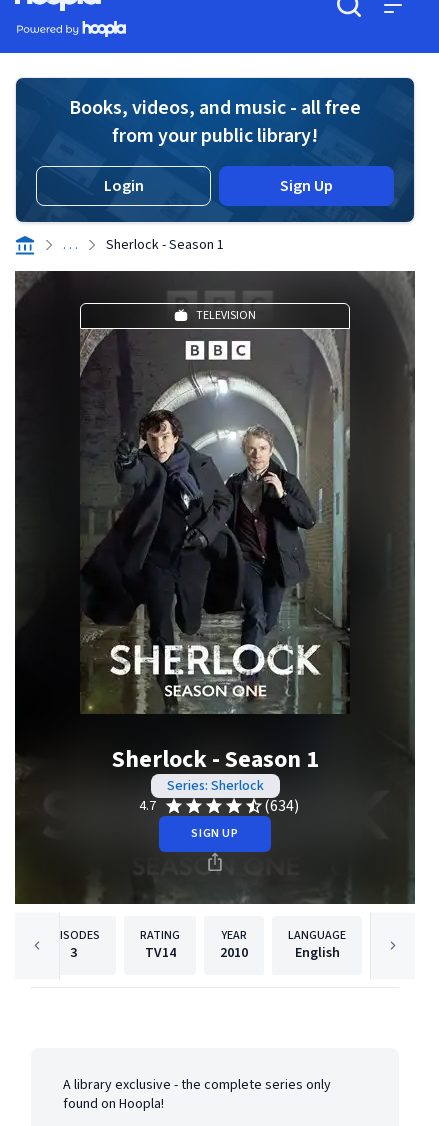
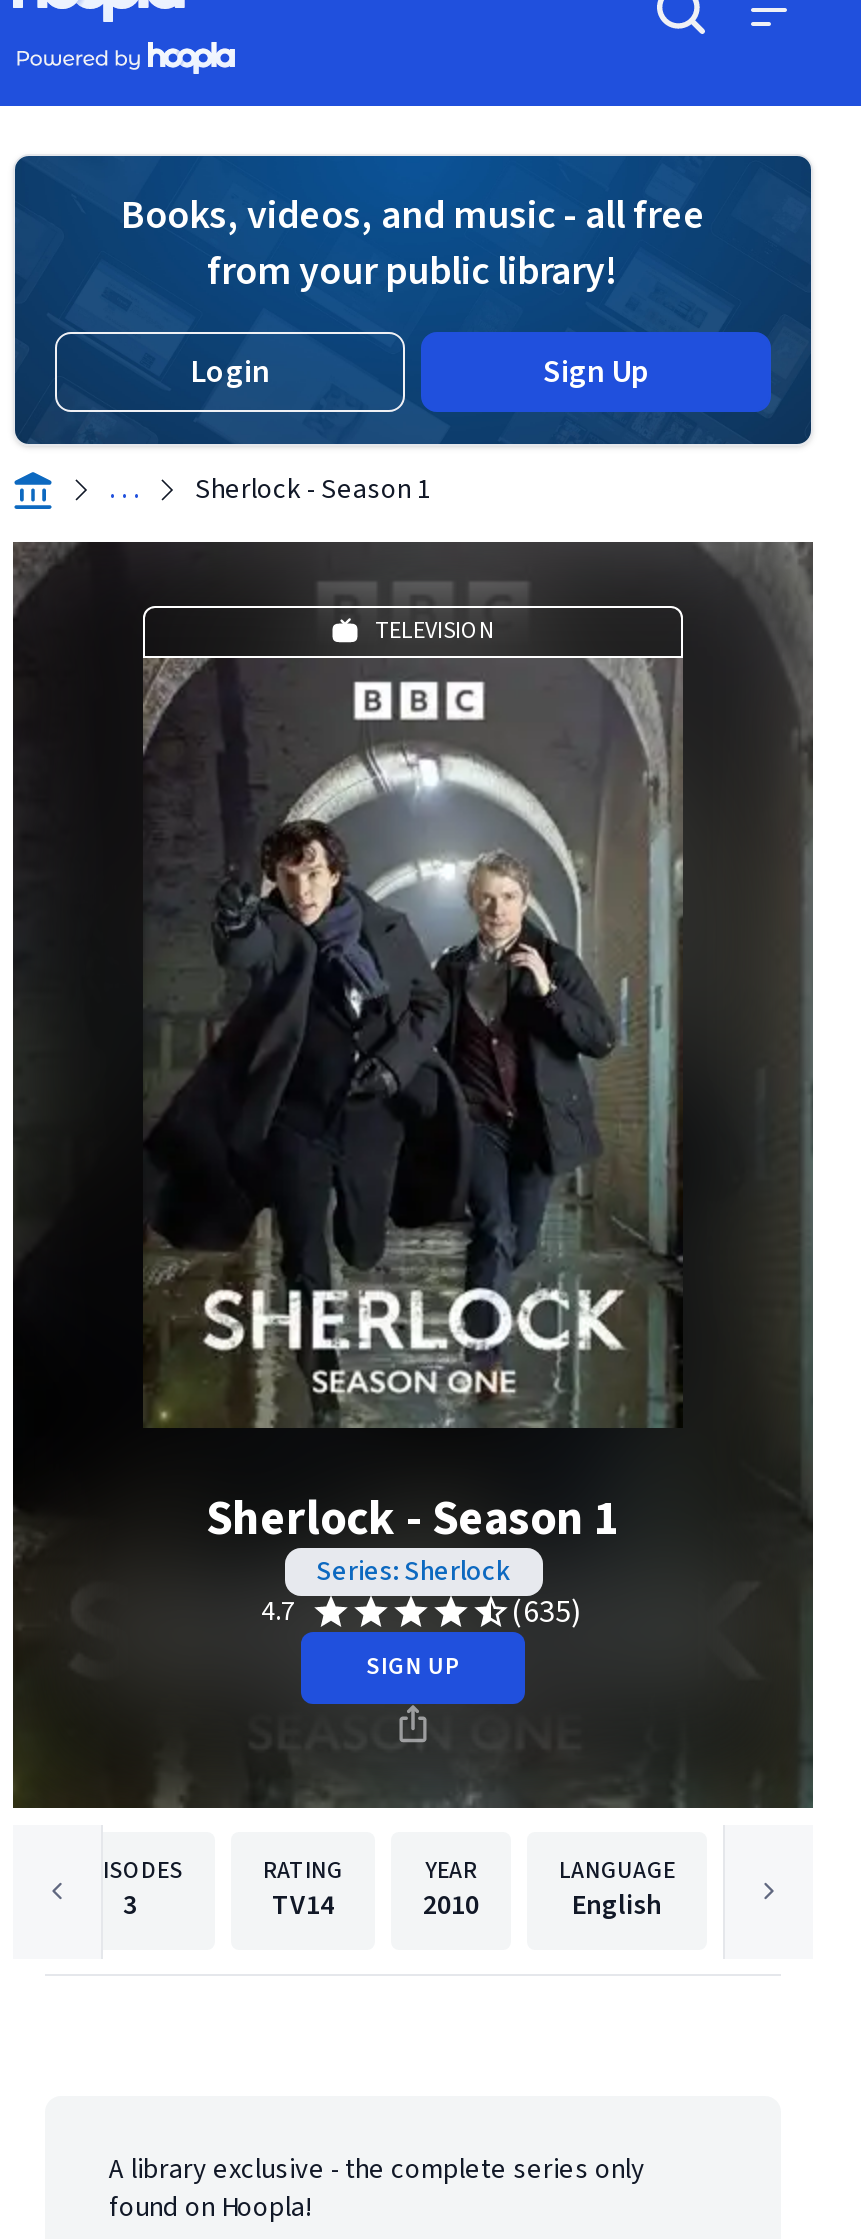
[264,795,299,817] (634) -> [511,1590,581,1634] (635)

